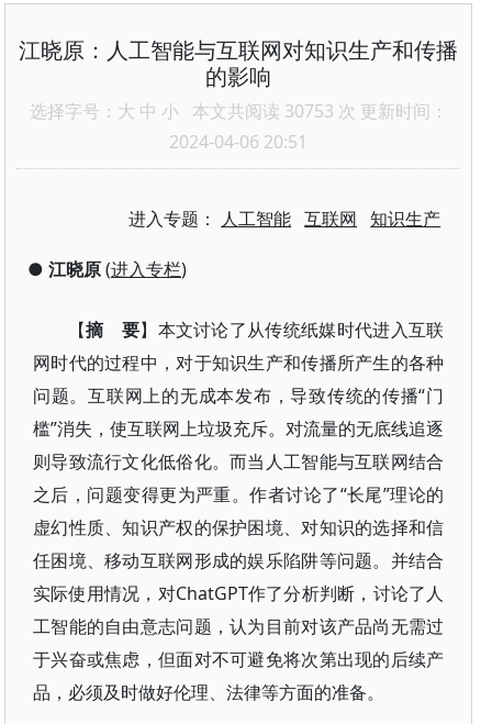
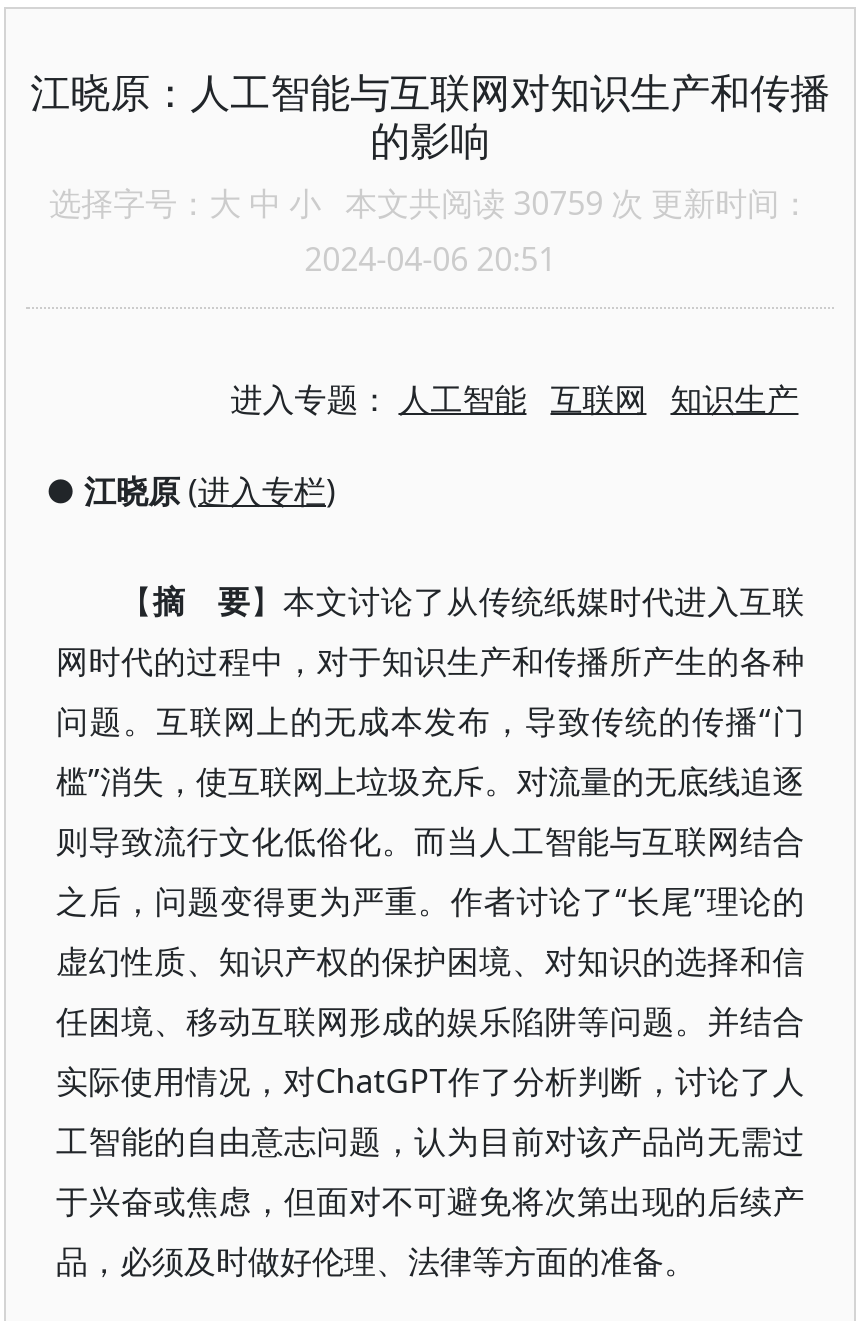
[29,99,448,123] 选择字号：大 中 小本文共阅读 30753 次 更新时间： -> [49,181,811,225] 选择字号：大 中 小本文共阅读 30759 次 更新时间：

